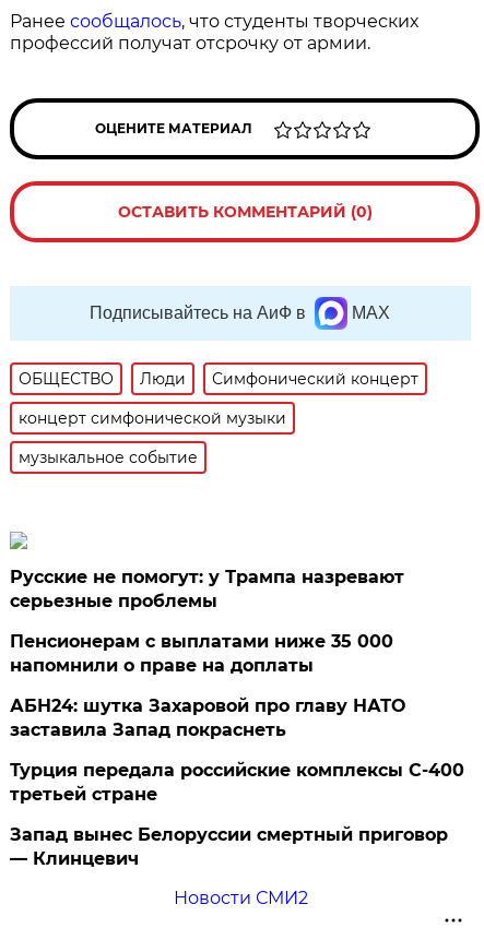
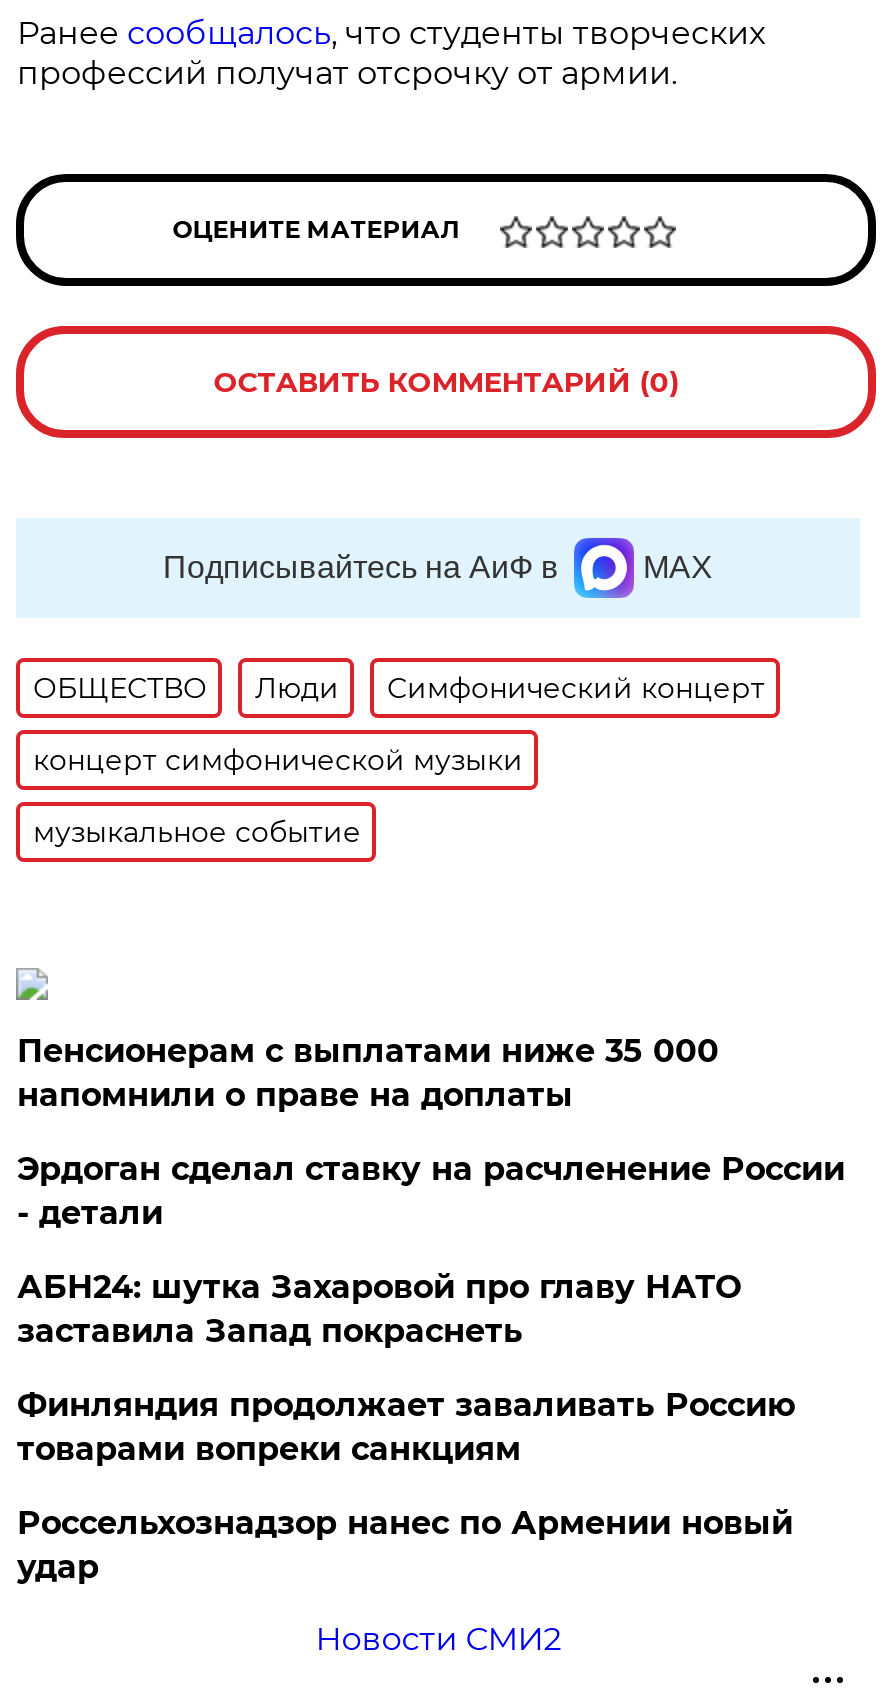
[10,567,405,611] Русские не помогут: у Трампа назревают | серьезные проблемы -> none
moved [10,631,394,676] -> [17,1032,719,1114]: Пенсионерам с выплатами ниже 35 000 | напомнили о праве на доплаты
none -> [17,1150,845,1232] Эрдоган сделал ставку на расчленение России | - детали
[10,760,465,805] Турция передала российские комплексы С-400 | третьей стране -> [17,1386,795,1468] Финляндия продолжает заваливать Россию | товарами вопреки санкциям
[10,824,448,869] Запад вынес Белоруссии смертный приговор | — Клинцевич -> [17,1504,793,1586] Россельхознадзор нанес по Армении новый | удар

